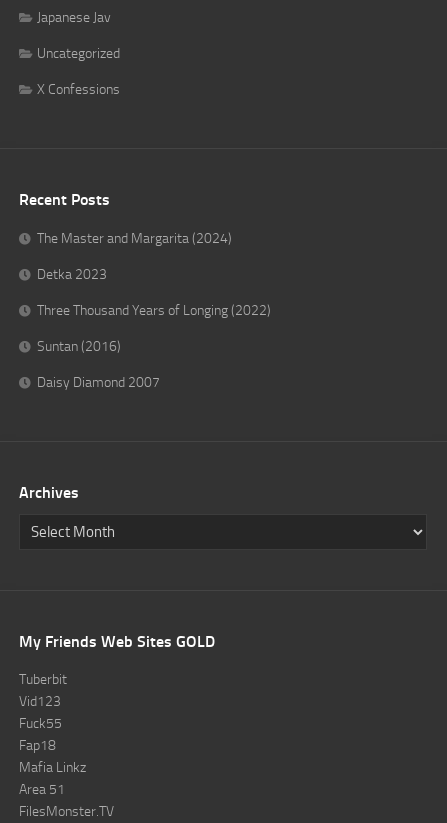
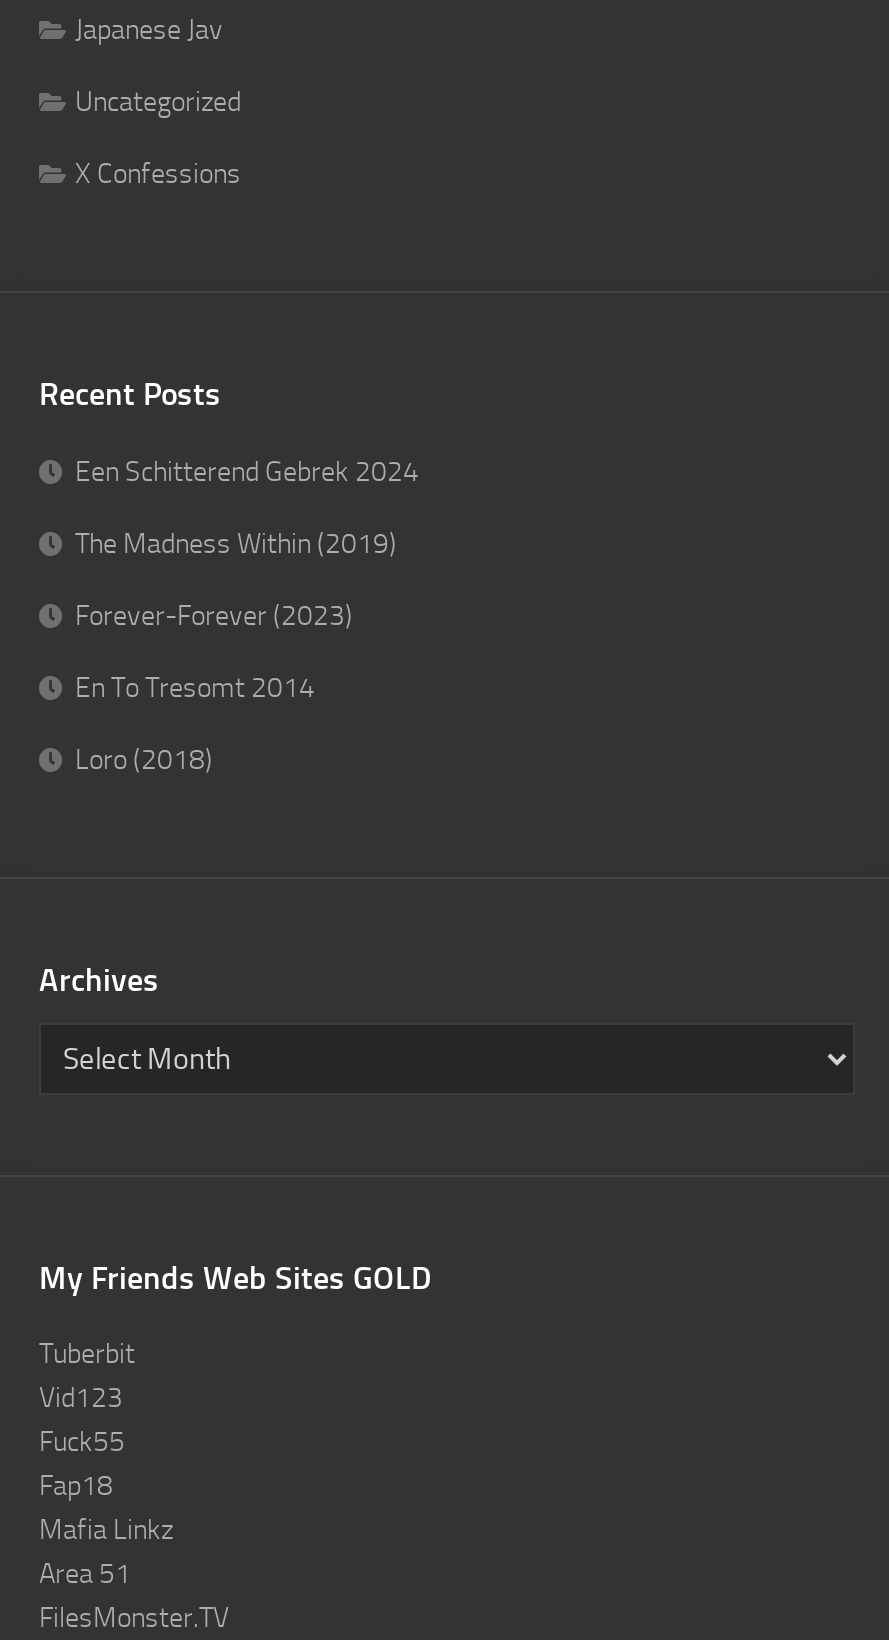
[37,230,232,247] The Master and Margarita (2024) -> [75,455,419,489] Een Schitterend Gebrek 2024
[37,266,107,283] Detka 2023 -> [75,527,397,561] The Madness Within (2019)
[37,302,271,319] Three Thousand Years of Longing (2022) -> [75,599,353,633] Forever-Forever (2023)
[37,338,121,355] Suntan (2016) -> [75,671,315,705] En To Tresomt 2014
[37,374,160,391] Daisy Diamond 2007 -> [75,743,213,777] Loro (2018)

